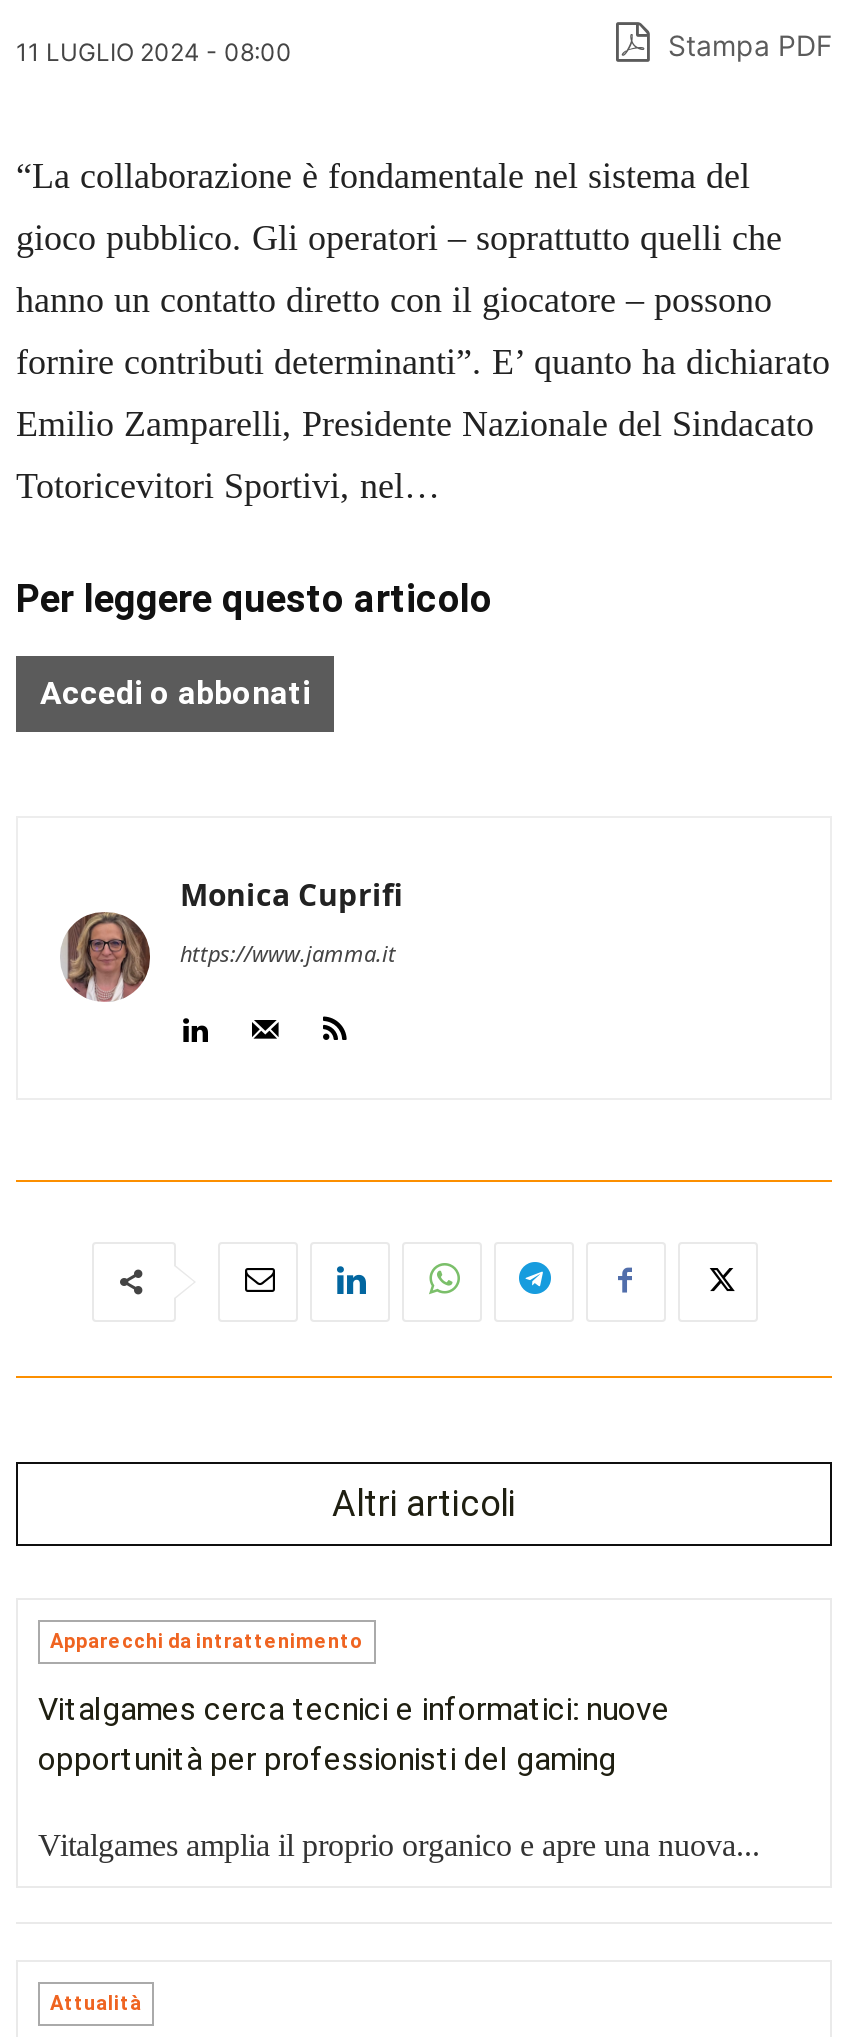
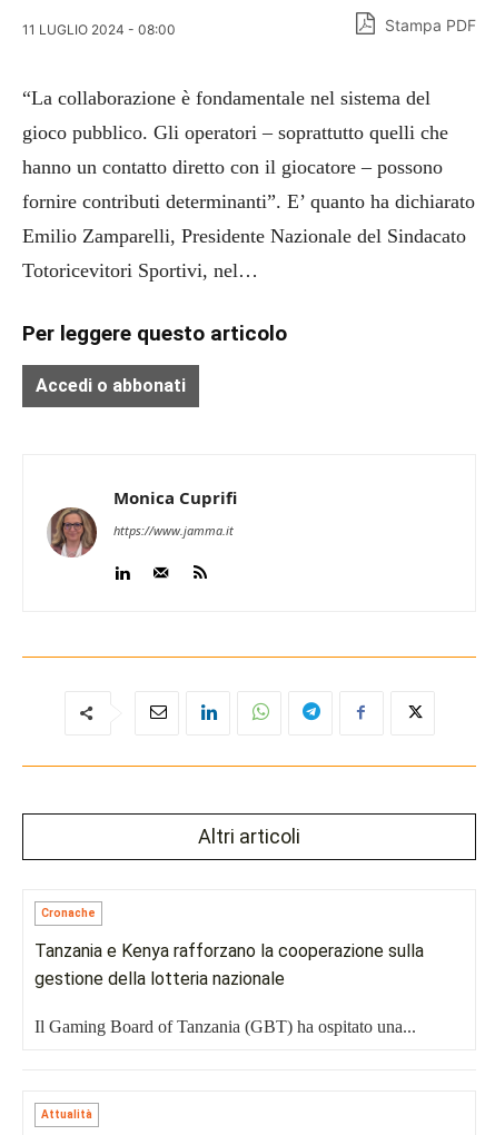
[50,1630,364,1652] Apparecchi da intrattenimento -> [41,907,96,919] Cronache
[38,1690,670,1778] Vitalgames cerca tecnici e informatici: nuove | opportunità per professionisti del gaming -> [34,940,424,989] Tanzania e Kenya rafforzano la cooperazione sulla | gestione della lotteria nazionale
[38,1828,760,1862] Vitalgames amplia il proprio organico e apre una nuova... -> [34,1017,416,1036] Il Gaming Board of Tanzania (GBT) ha ospitato una...

